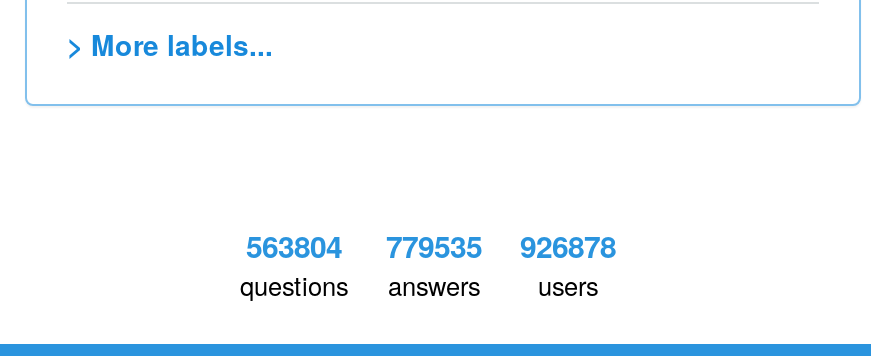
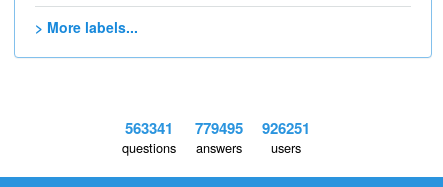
[246,224,342,268] 563804 -> [124,117,172,139] 563341
[386,224,482,268] 779535 -> [194,117,242,139] 779495
[520,224,616,268] 926878 -> [261,117,309,139] 926251

